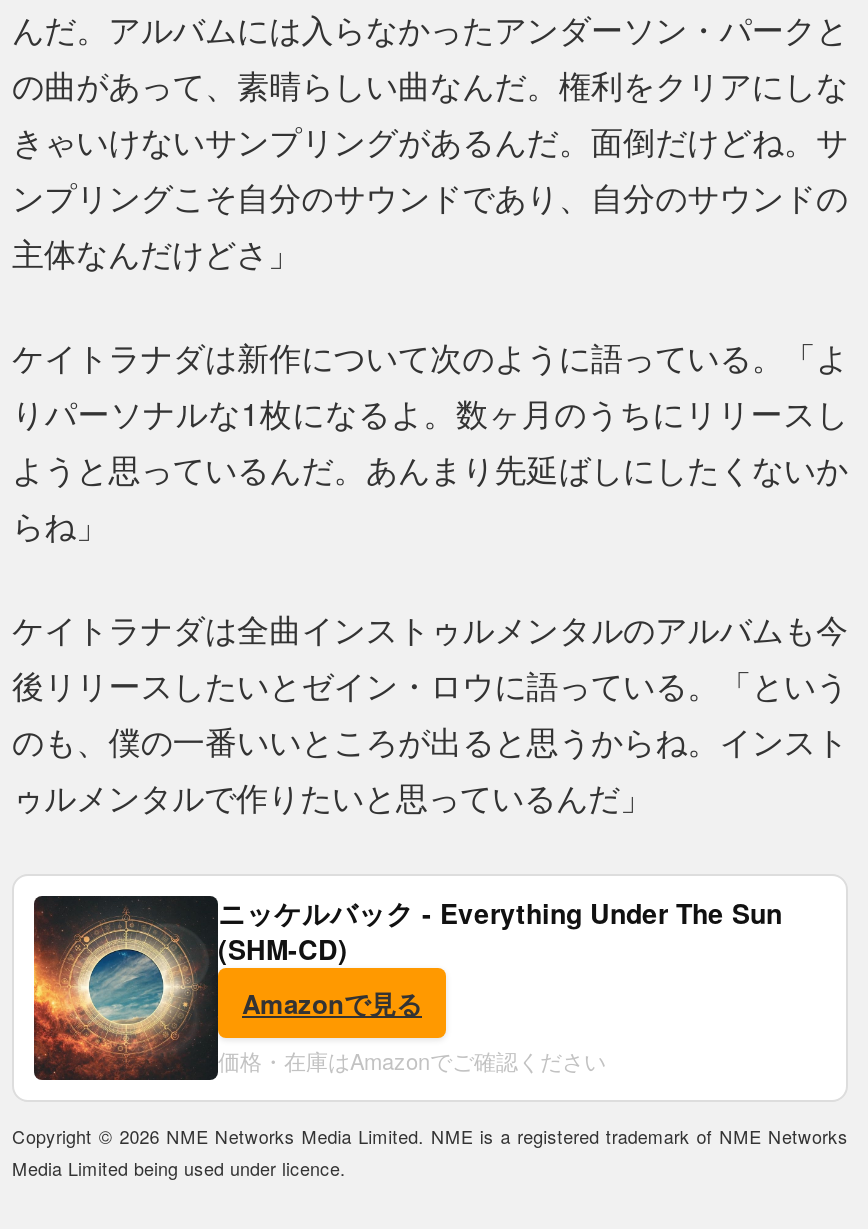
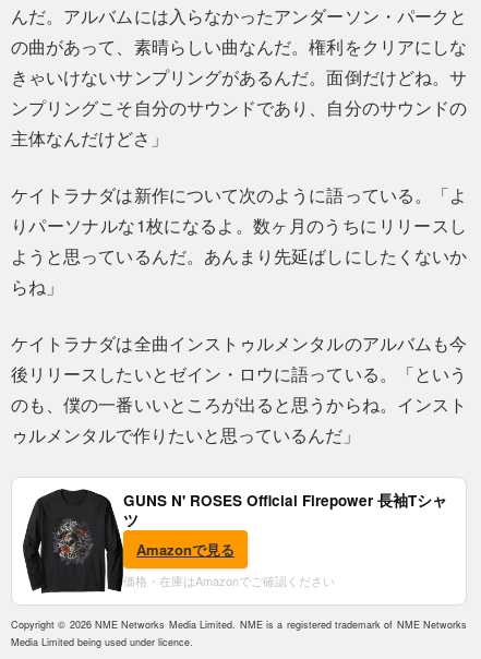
[32,894,782,1082] [image] | ニッケルバック - Everything Under The Sun | (SHM-CD) -> [22,489,447,594] [image] | GUNS N' ROSES Official Firepower 長袖Tシャ | ツ

